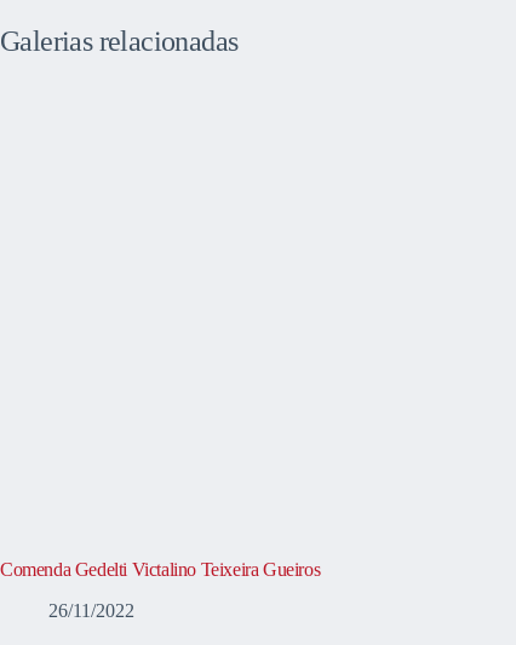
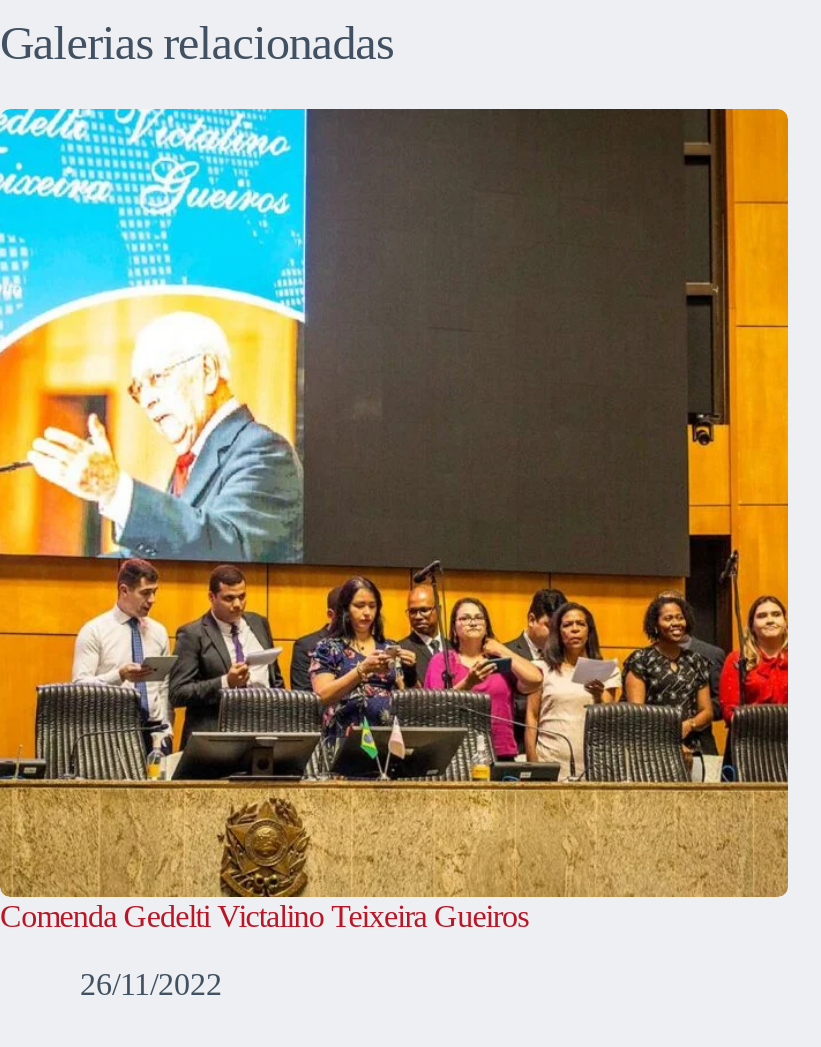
none -> [6,107,790,899] [image]

